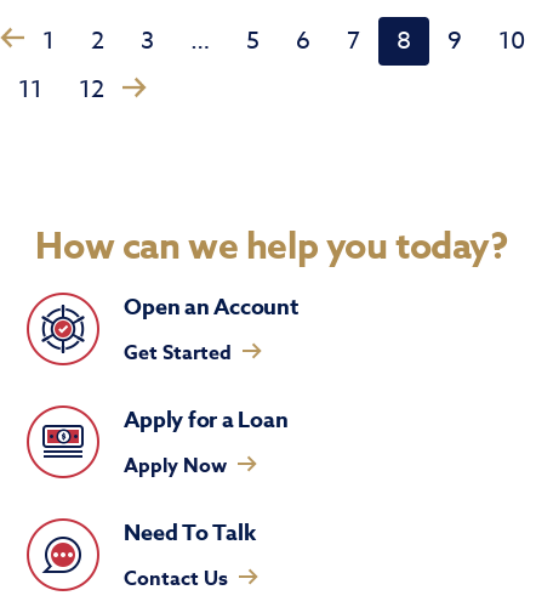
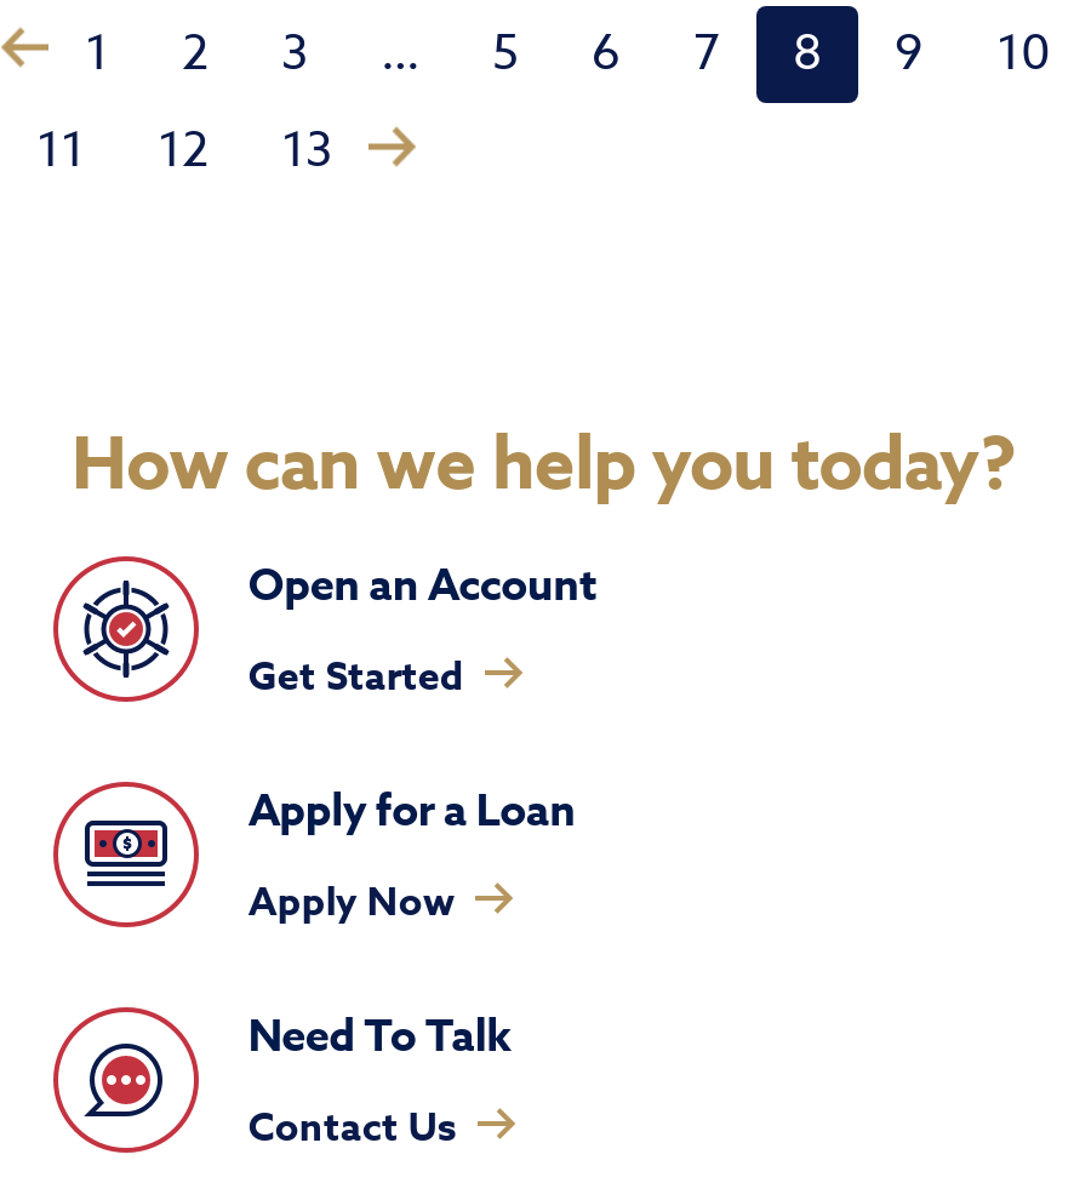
none -> [281,115,332,185] 13

